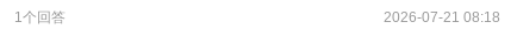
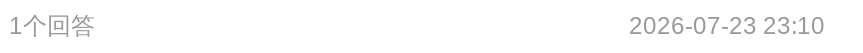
[384,9,500,26] 2026-07-21 08:18 -> [629,12,825,40] 2026-07-23 23:10

